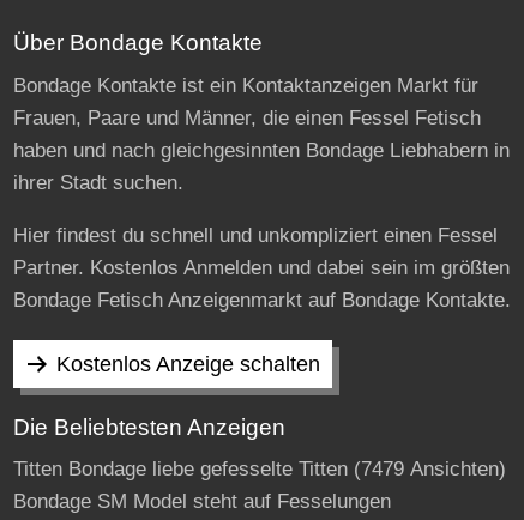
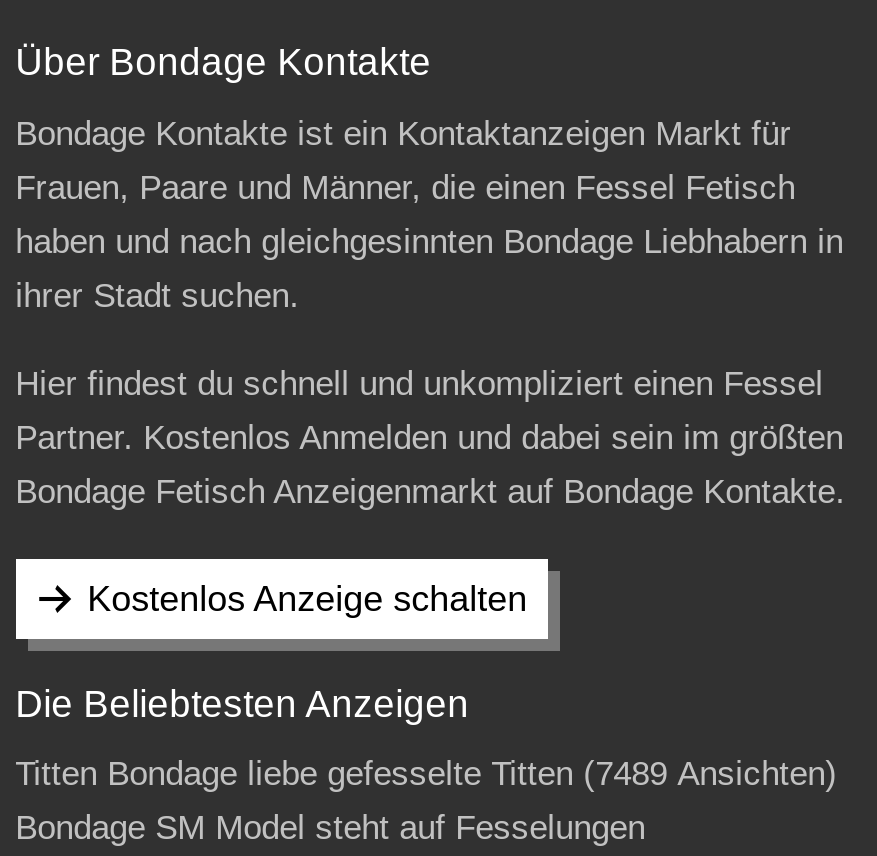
[13,458,506,481] Titten Bondage liebe gefesselte Titten (7479 Ansichten) -> [15,755,837,793] Titten Bondage liebe gefesselte Titten (7489 Ansichten)

